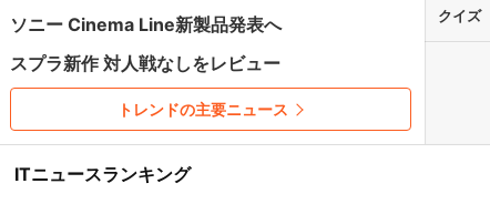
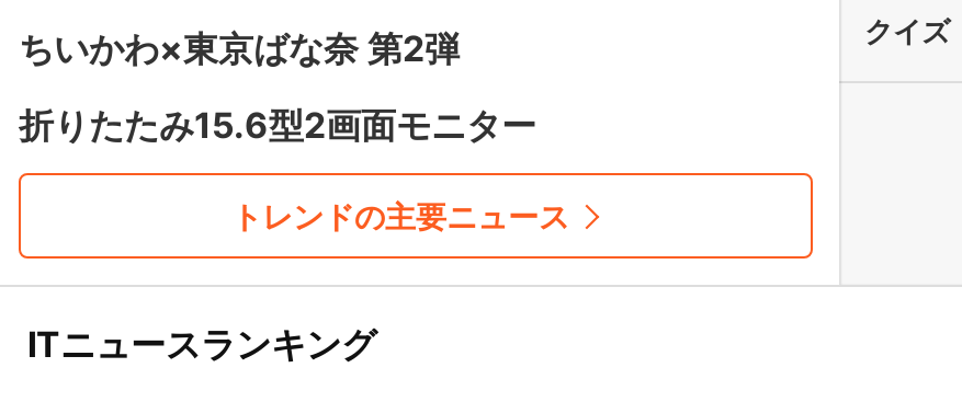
[10,13,282,35] ソニー Cinema Line新製品発表へ -> [19,26,460,70] ちいかわ×東京ばな奈 第2弾
[10,52,280,74] スプラ新作 対人戦なしをレビュー -> [19,103,536,147] 折りたたみ15.6型2画面モニター

